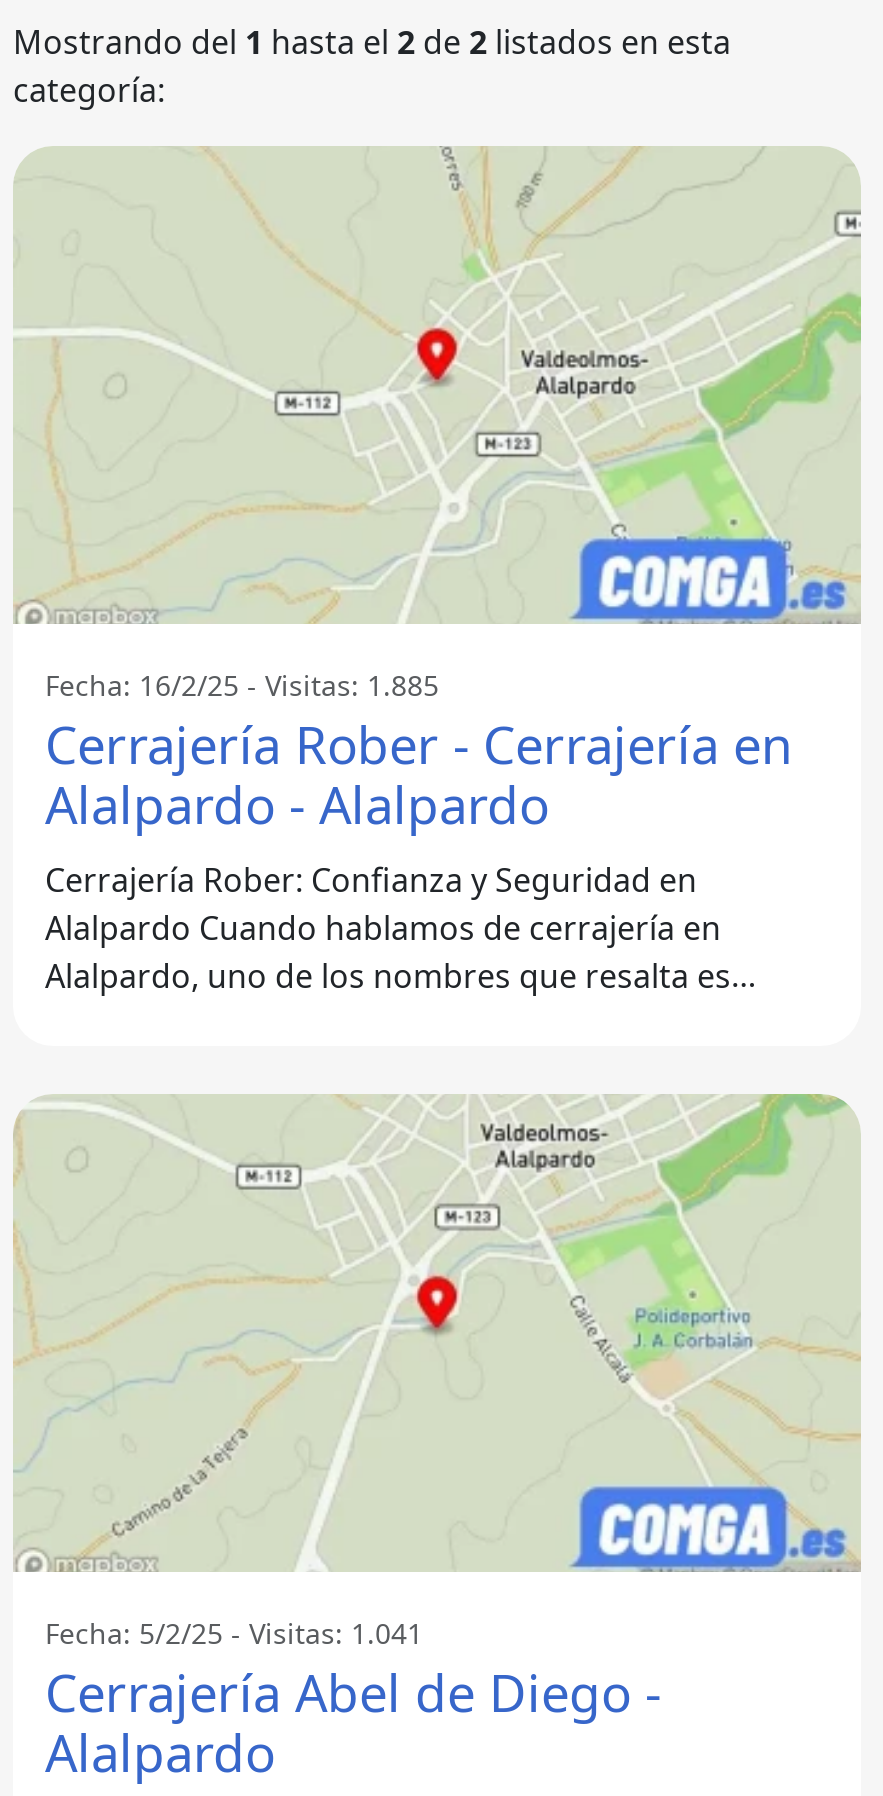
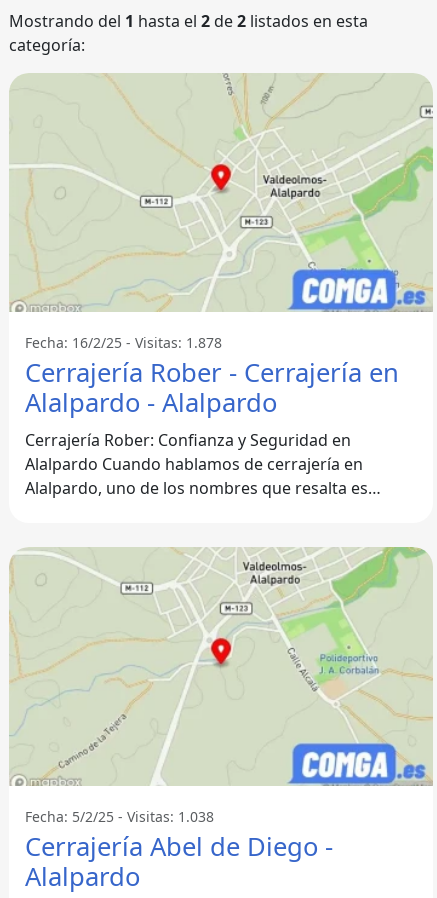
[45,665,439,703] Fecha: 16/2/25 - Visitas: 1.885 -> [25,332,222,351] Fecha: 16/2/25 - Visitas: 1.878
[45,1613,423,1651] Fecha: 5/2/25 - Visitas: 1.041 -> [25,806,214,825] Fecha: 5/2/25 - Visitas: 1.038

